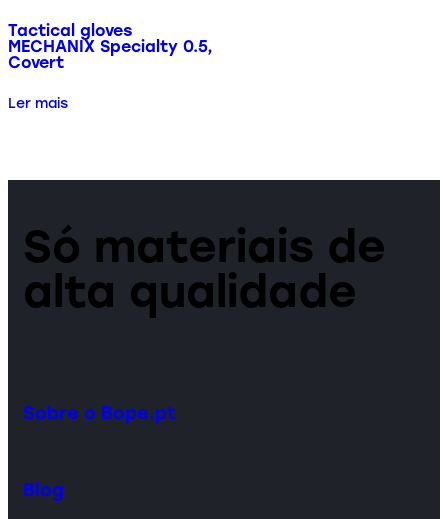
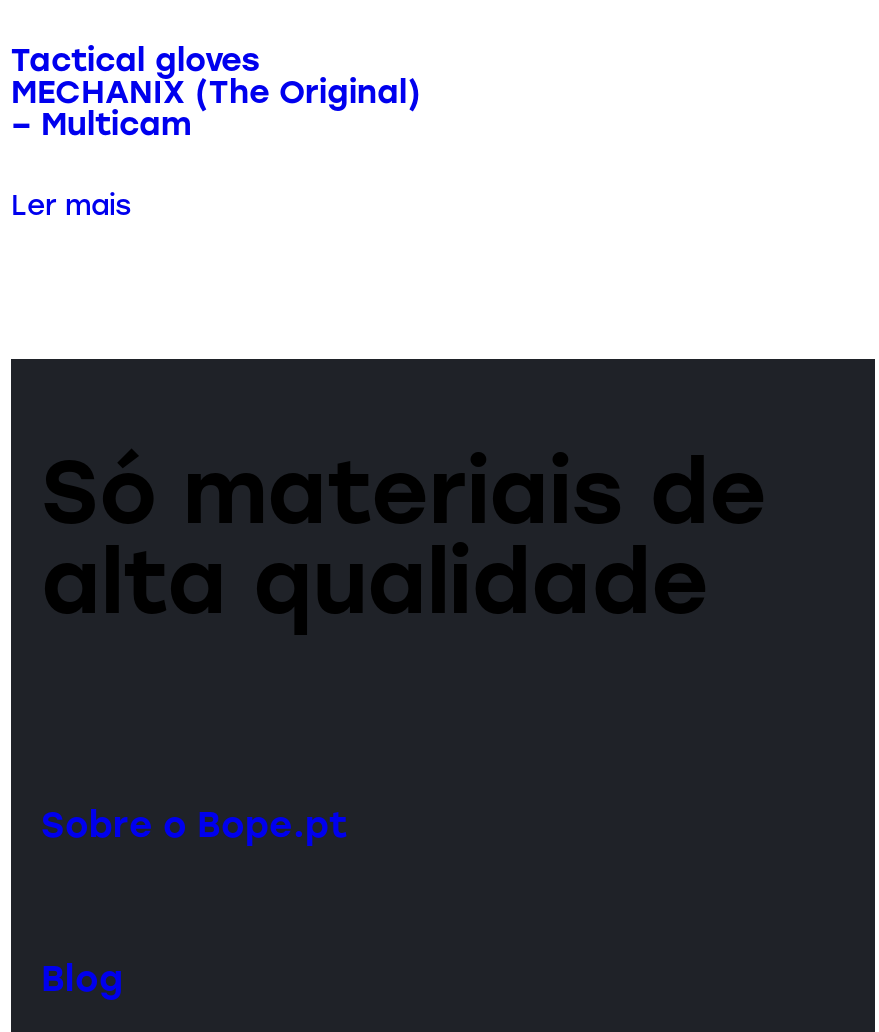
[8,37,213,72] MECHANIX Specialty 0.5, | Covert -> [11,73,421,143] MECHANIX (The Original) | – Multicam

